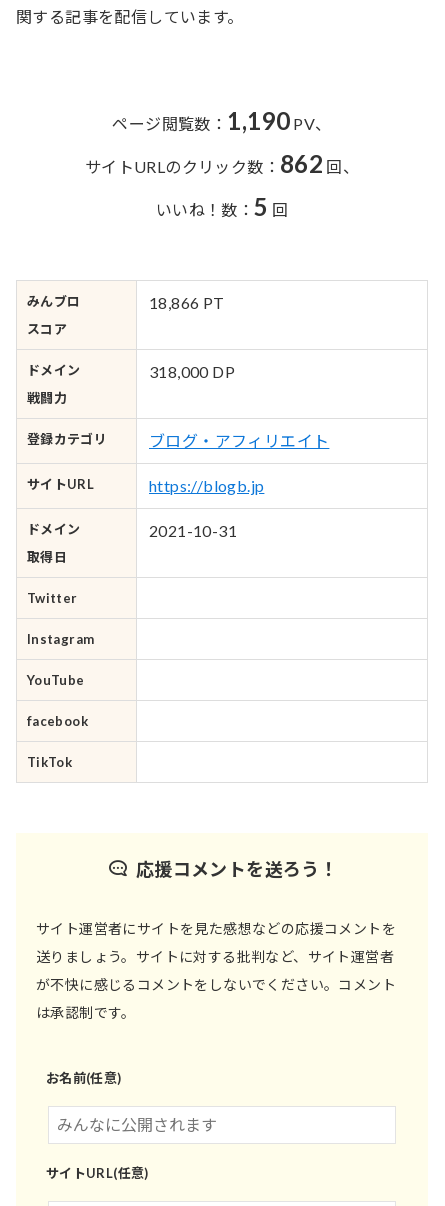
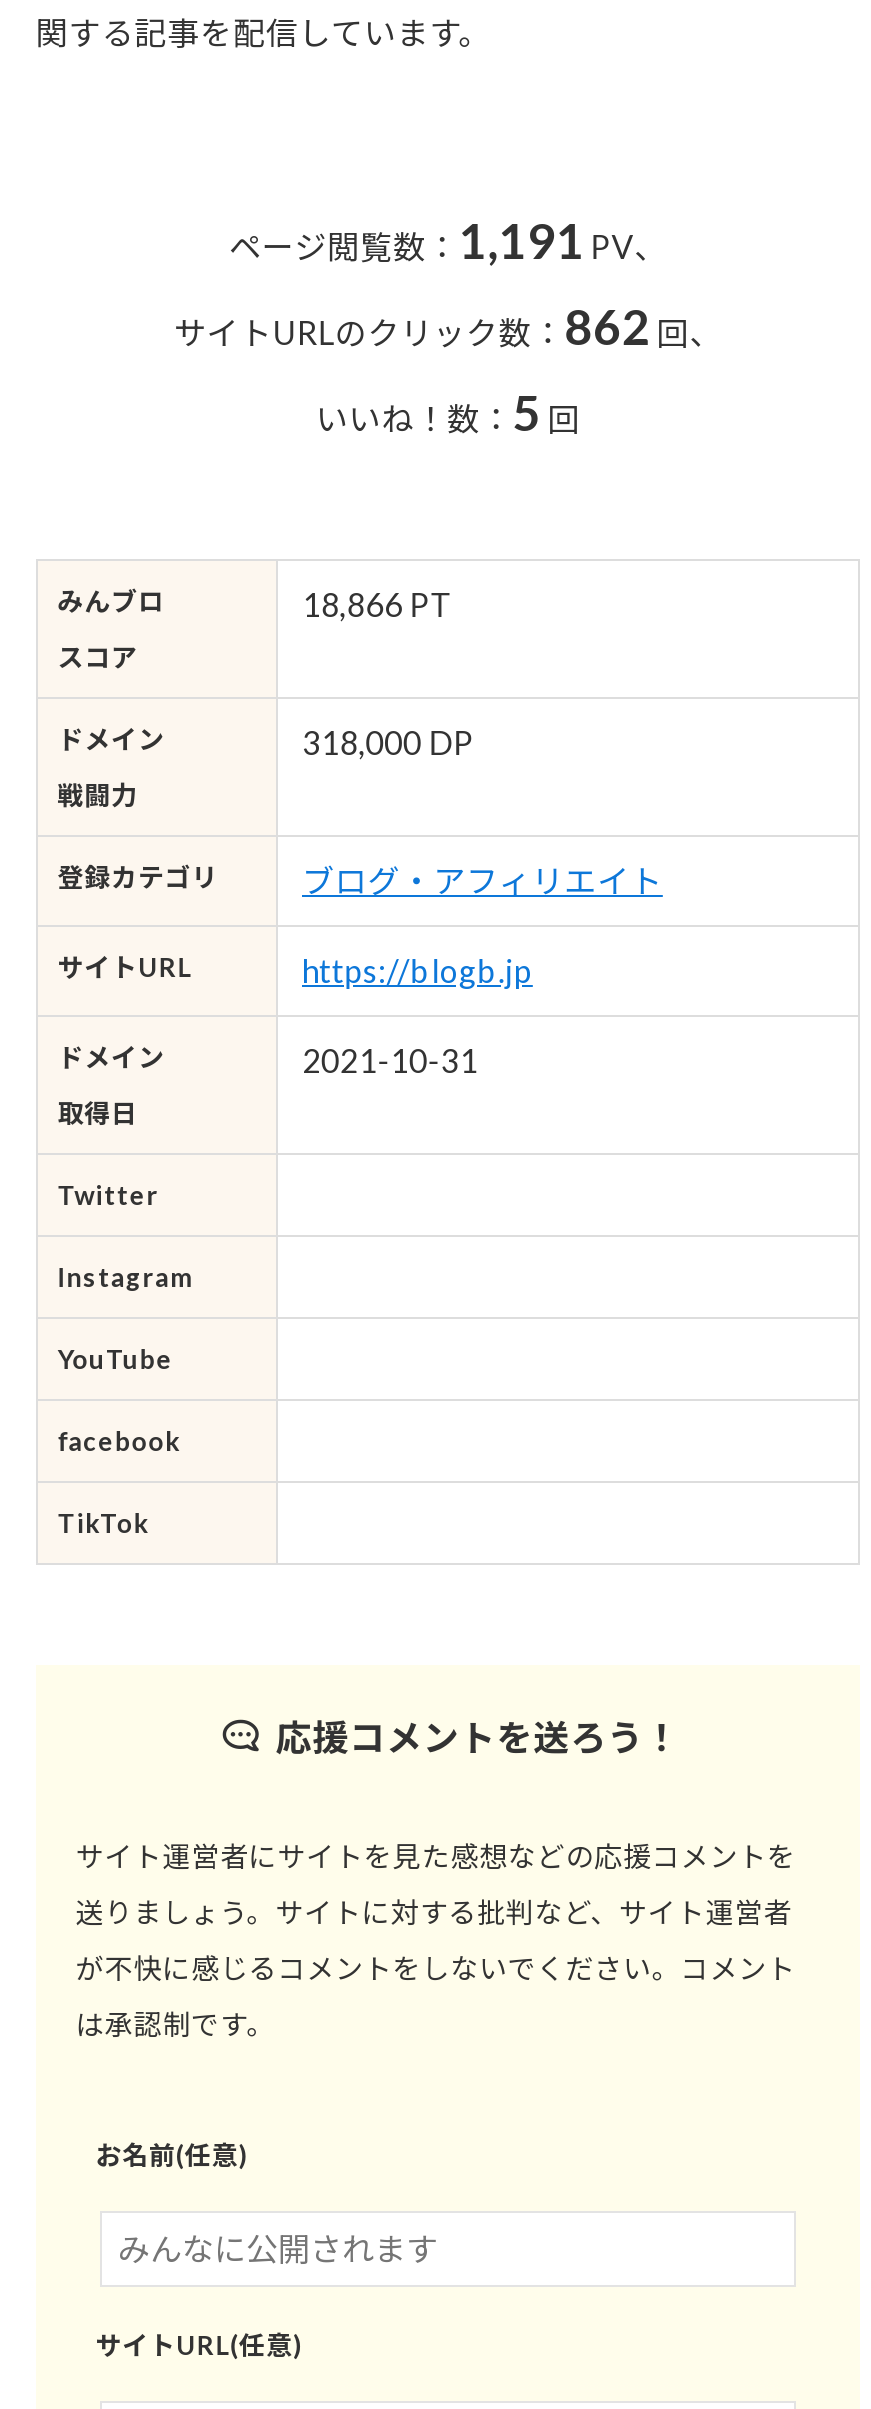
[112,106,331,135] ページ閲覧数：1,190 PV、 -> [229,211,667,269] ページ閲覧数：1,191 PV、

